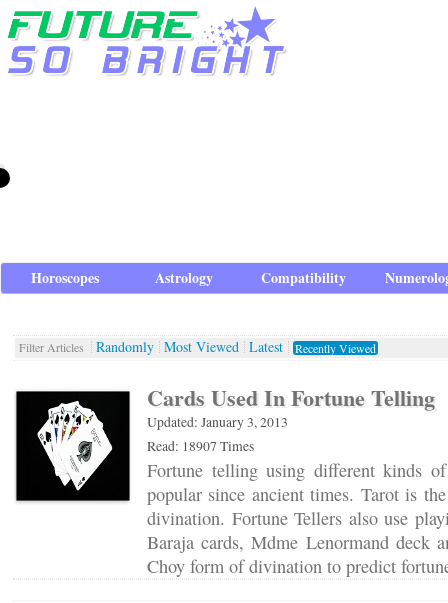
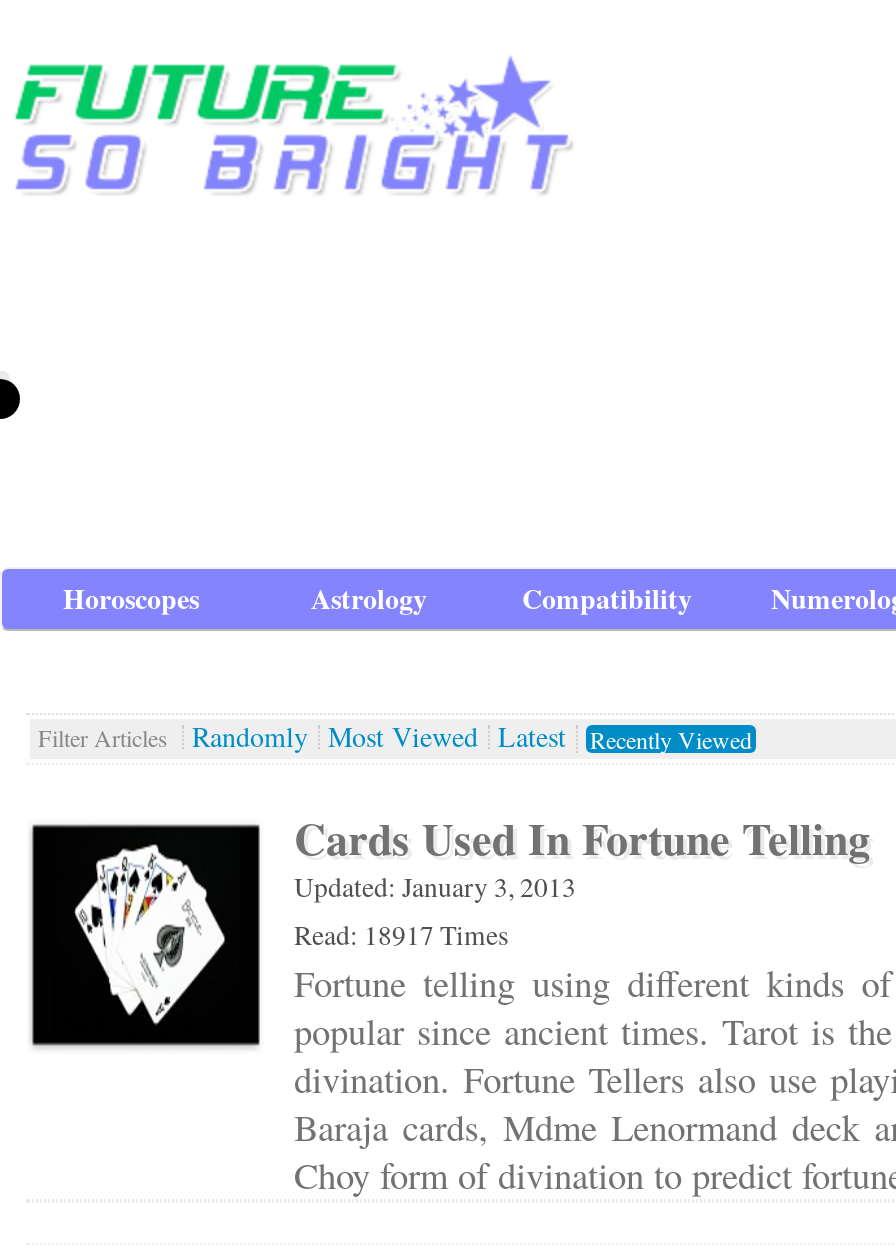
[147,436,254,455] Read: 18907 Times -> [294,915,508,953] Read: 18917 Times

